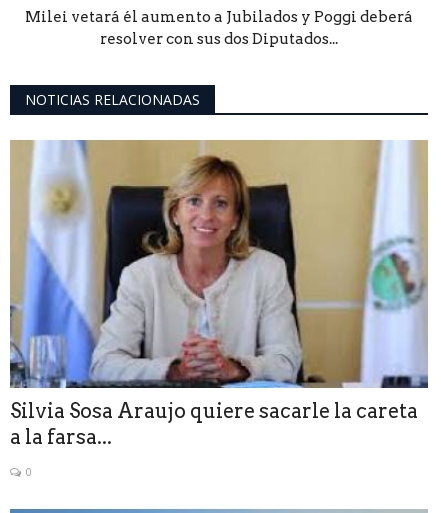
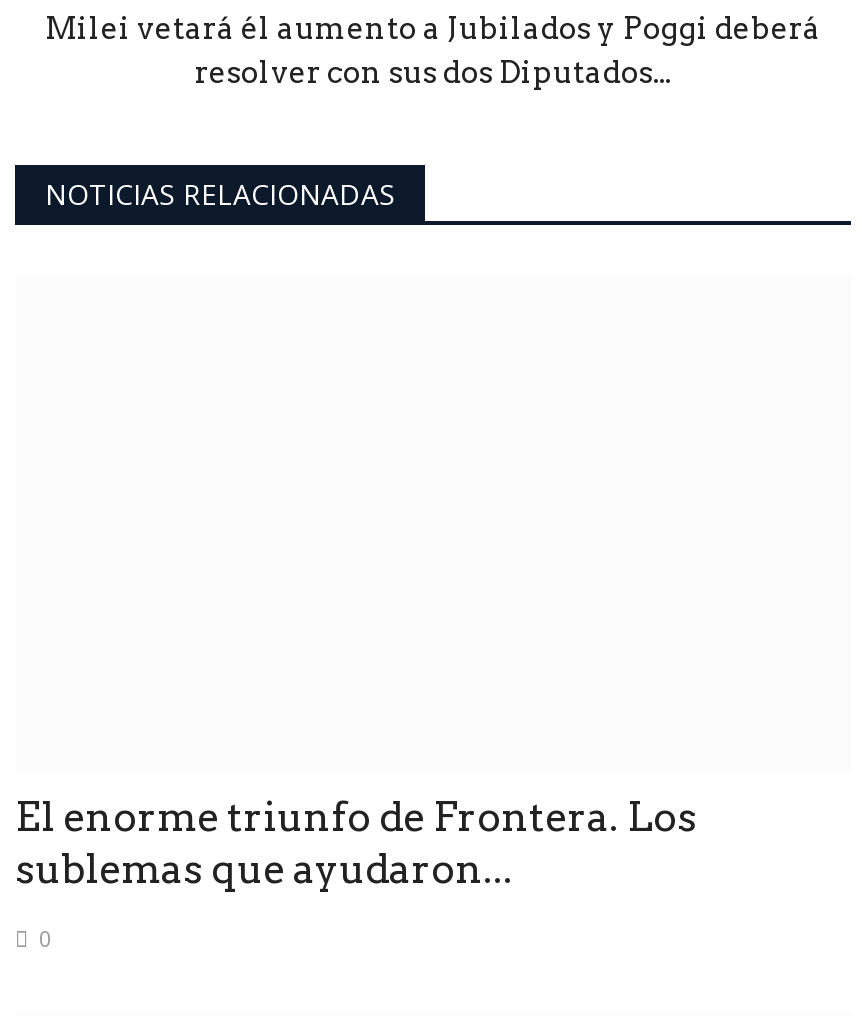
[9,139,429,389] [image] -> none
[10,399,418,449] Silvia Sosa Araujo quiere sacarle la careta | a la farsa... -> [15,794,697,894] El enorme triunfo de Frontera. Los | sublemas que ayudaron...

